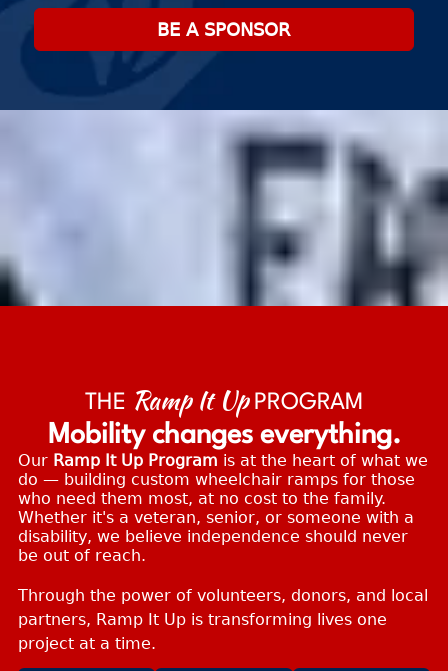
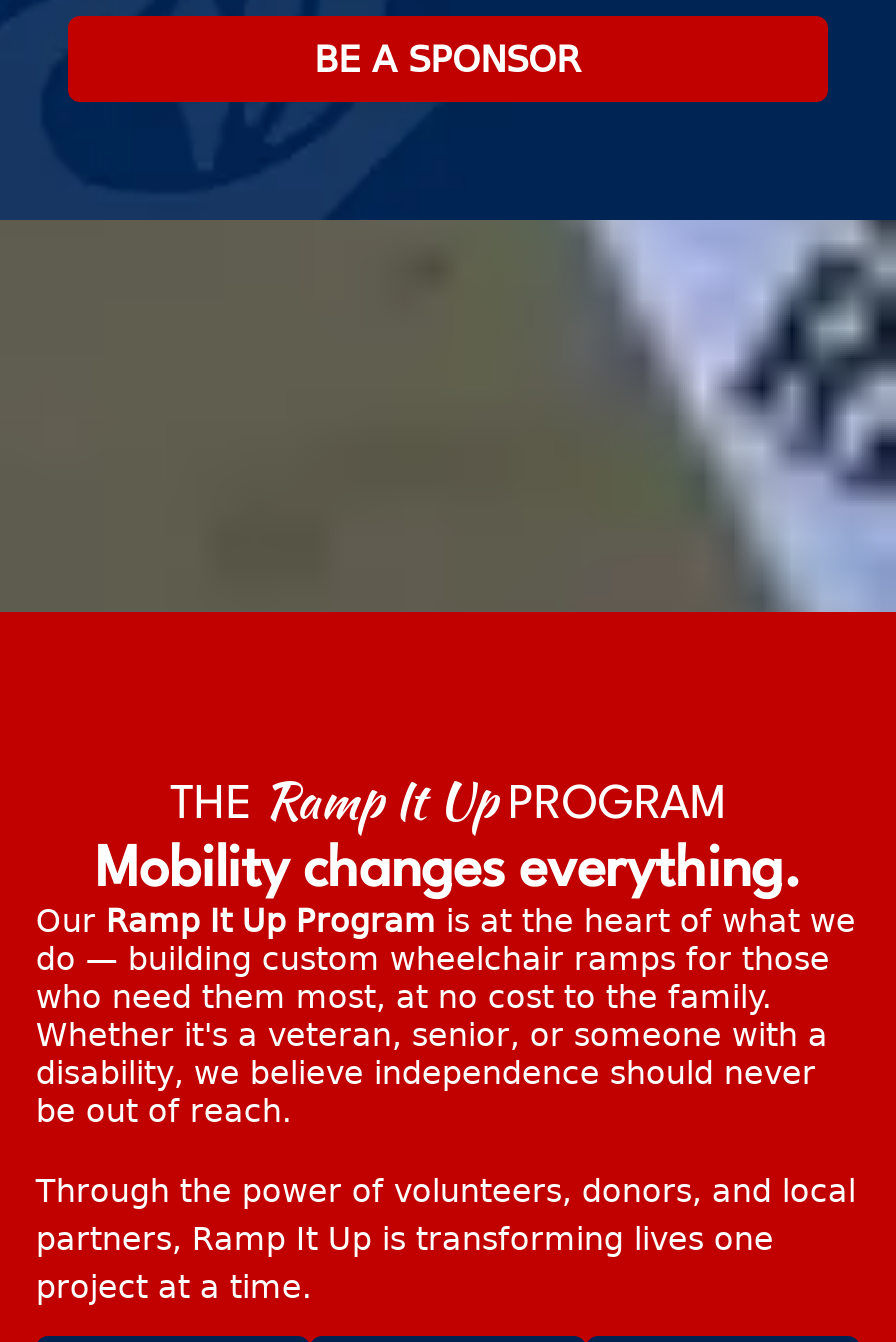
[3,109,445,307] [image] -> [6,220,890,614] [image]

